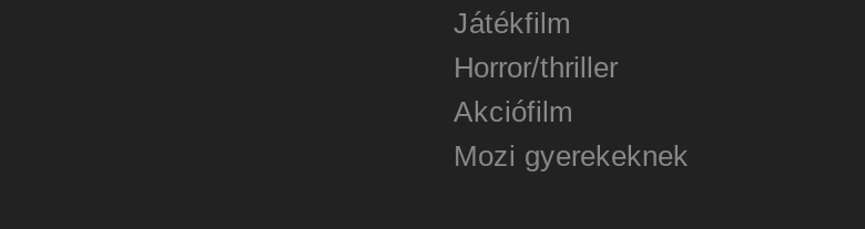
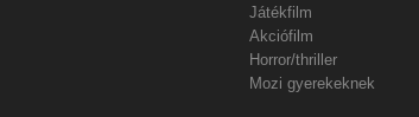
moved [454,51,618,84] -> [249,51,337,69]: Horror/thriller
moved [454,95,573,128] -> [249,27,313,45]: Akciófilm

